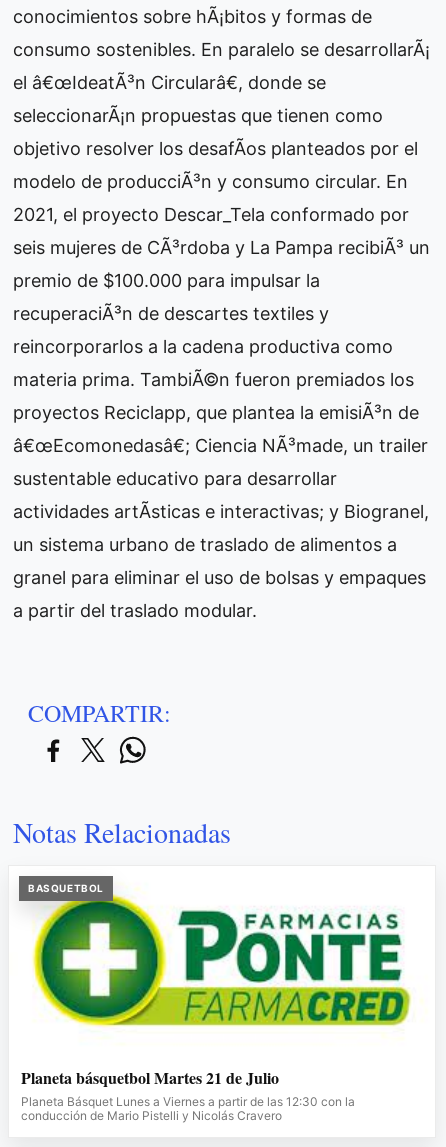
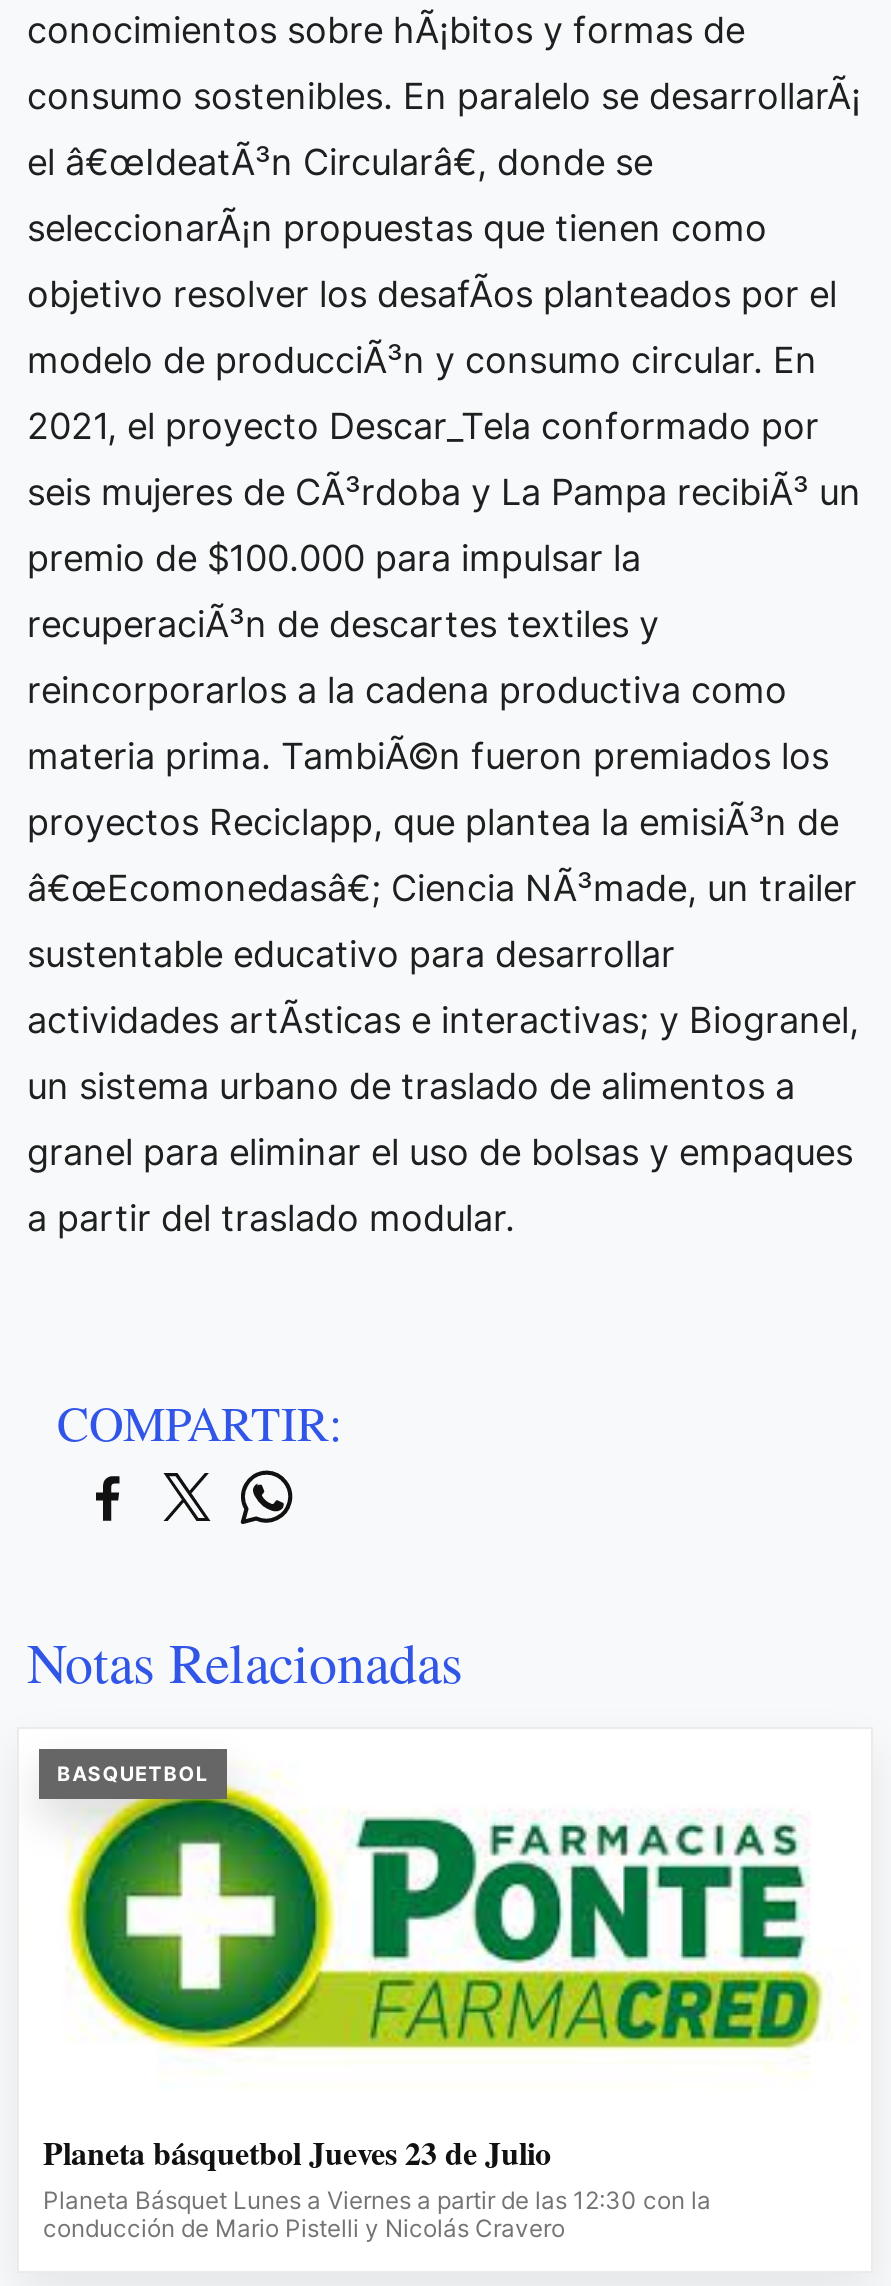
[21,1066,279,1089] Planeta básquetbol Martes 21 de Julio -> [43,2129,551,2175] Planeta básquetbol Jueves 23 de Julio

